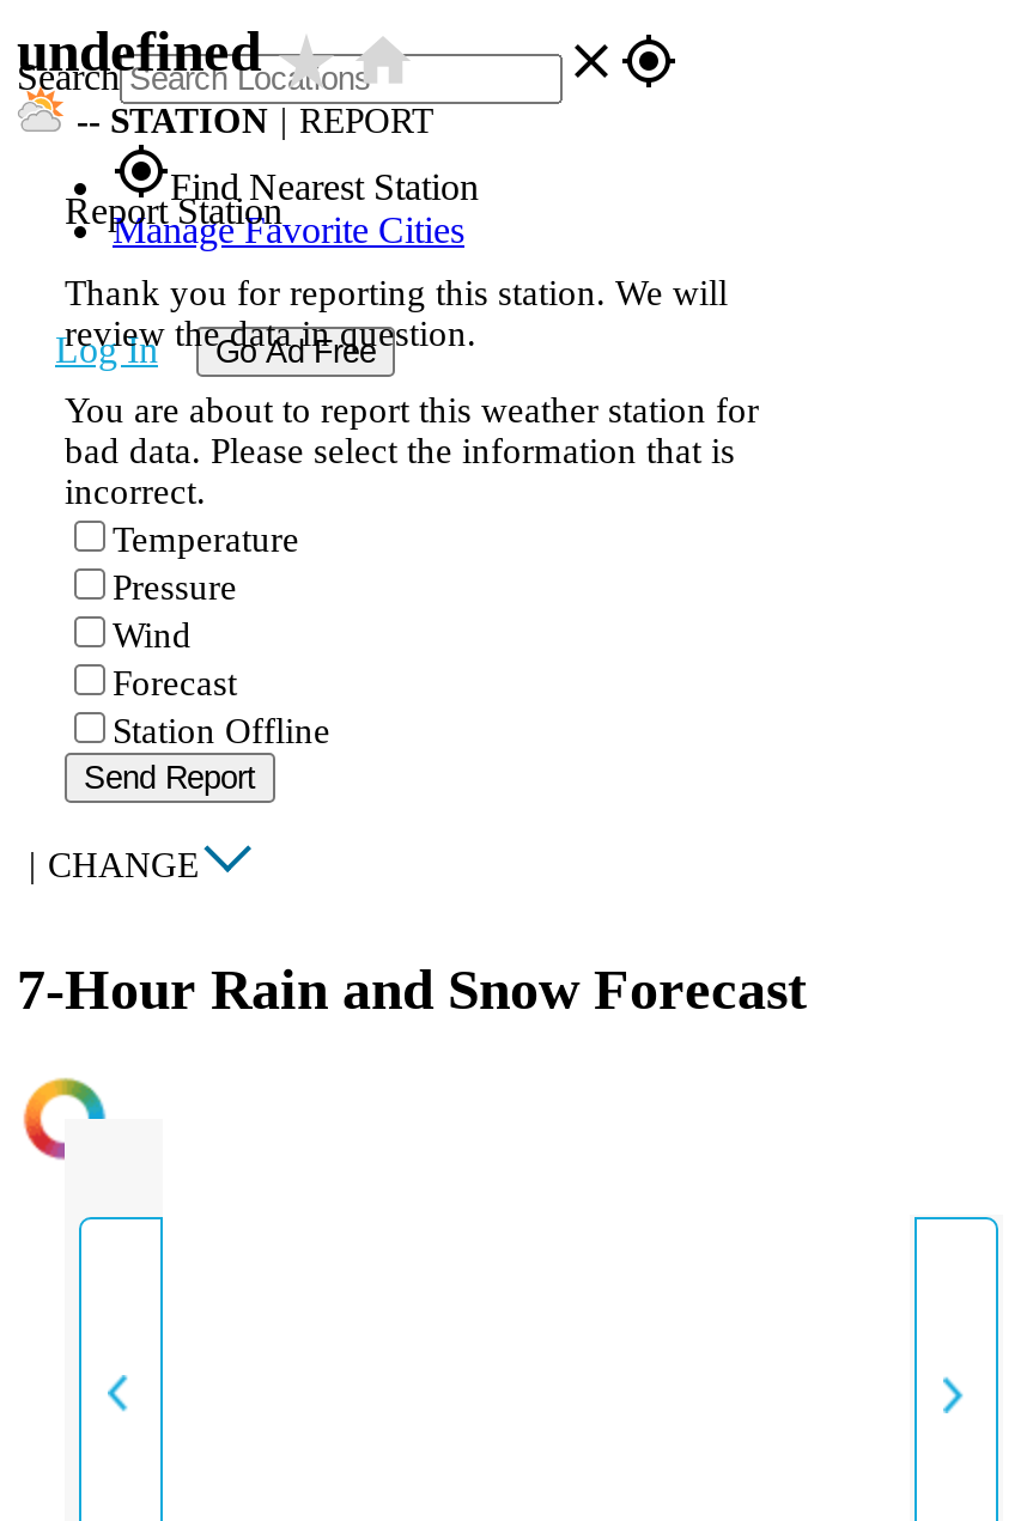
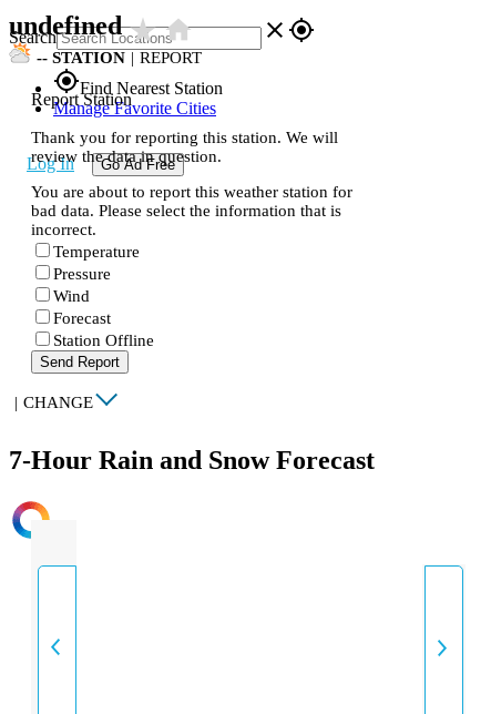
[22,1076,108,1162] [image] -> [11,500,51,540] [image]

